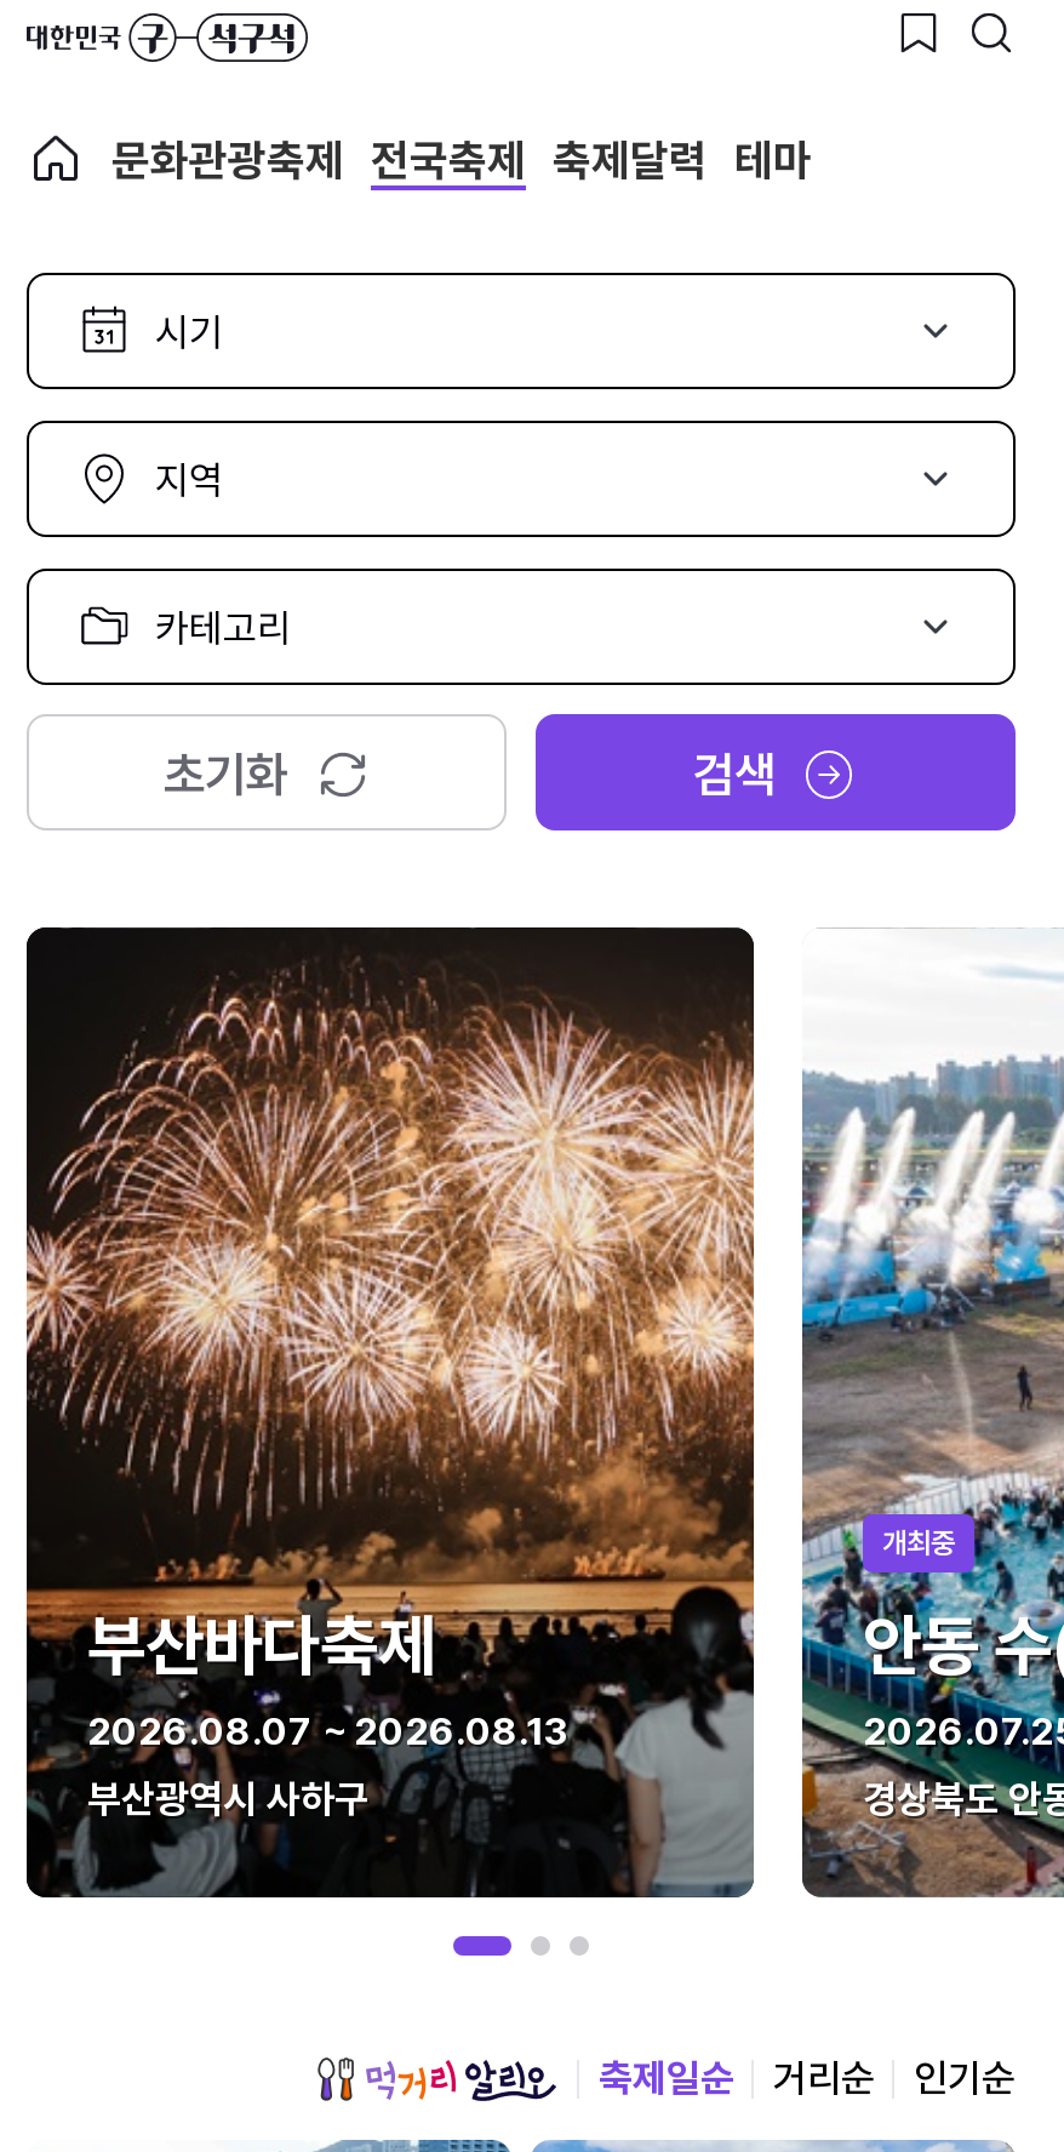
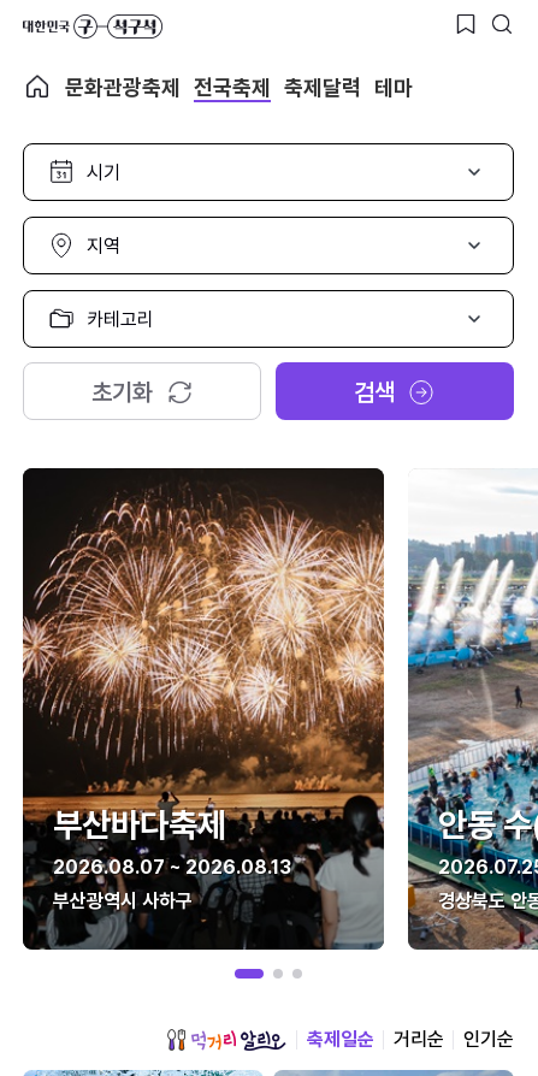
[882,1526,955,1560] 개최중 -> none

